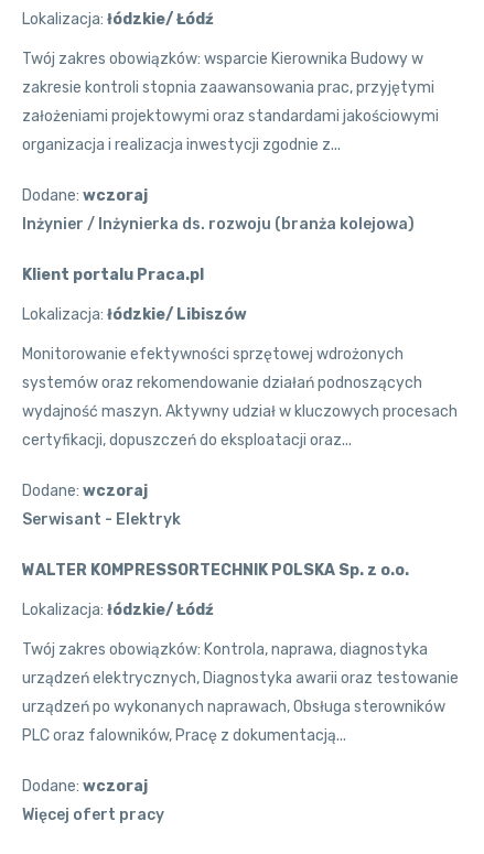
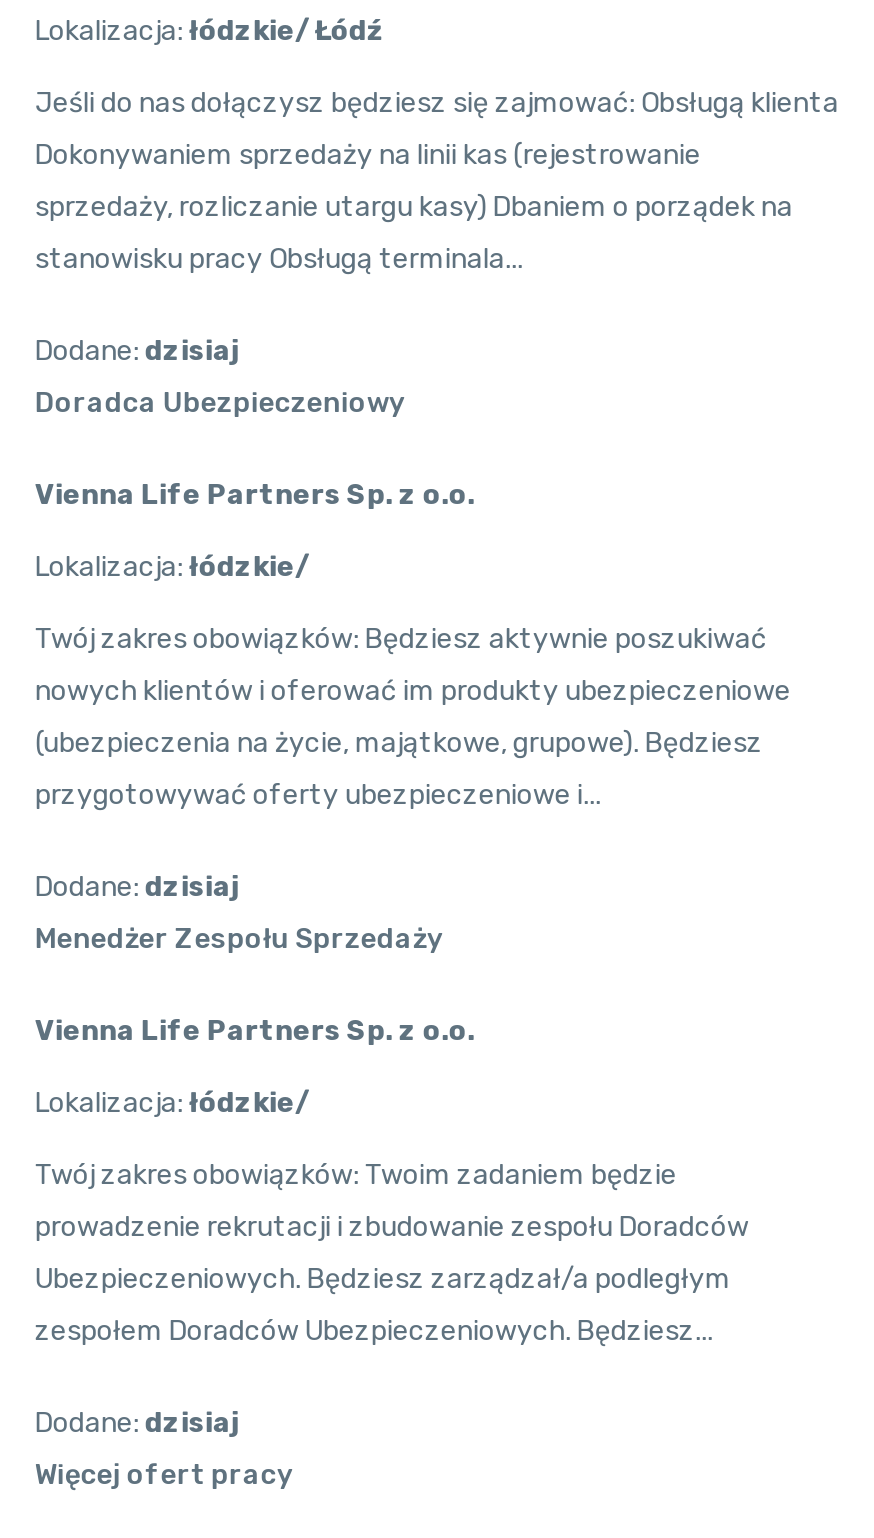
[22,50,424,69] Twój zakres obowiązków: wsparcie Kierownika Budowy w -> [35,87,839,121] Jeśli do nas dołączysz będziesz się zajmować: Obsługą klienta
[22,79,435,97] zakresie kontroli stopnia zaawansowania prac, przyjętymi -> [35,139,701,173] Dokonywaniem sprzedaży na linii kas (rejestrowanie
[22,107,439,126] założeniami projektowymi oraz standardami jakościowymi -> [35,191,793,225] sprzedaży, rozliczanie utargu kasy) Dbaniem o porządek na
[22,136,341,155] organizacja i realizacja inwestycji zgodnie z... -> [35,243,523,277] stanowisku pracy Obsługą terminala...
[22,187,148,205] Dodane: wczoraj -> [35,335,239,369] Dodane: dzisiaj
[22,215,415,234] Inżynier / Inżynierka ds. rozwoju (branża kolejowa) -> [35,387,405,421] Doradca Ubezpieczeniowy
[22,266,204,285] Klient portalu Praca.pl -> [35,479,475,513] Vienna Life Partners Sp. z o.o.
[22,306,247,324] Lokalizacja: łódzkie/ Libiszów -> [35,551,309,585] Lokalizacja: łódzkie/
[22,345,404,364] Monitorowanie efektywności sprzętowej wdrożonych -> [35,623,767,657] Twój zakres obowiązków: Będziesz aktywnie poszukiwać
[22,374,423,393] systemów oraz rekomendowanie działań podnoszących -> [35,675,791,709] nowych klientów i oferować im produkty ubezpieczeniowe
[22,403,458,421] wydajność maszyn. Aktywny udział w kluczowych procesach -> [35,727,763,761] (ubezpieczenia na życie, majątkowe, grupowe). Będziesz
[22,431,352,450] certyfikacji, dopuszczeń do eksploatacji oraz... -> [35,779,601,813] przygotowywać oferty ubezpieczeniowe i...
[22,482,148,501] Dodane: wczoraj -> [35,871,239,905] Dodane: dzisiaj
[22,511,181,529] Serwisant - Elektryk -> [35,923,443,957] Menedżer Zespołu Sprzedaży
[22,561,409,580] WALTER KOMPRESSORTECHNIK POLSKA Sp. z o.o. -> [35,1015,475,1049] Vienna Life Partners Sp. z o.o.
[22,601,214,620] Lokalizacja: łódzkie/ Łódź -> [35,1087,309,1121] Lokalizacja: łódzkie/
[22,641,428,659] Twój zakres obowiązków: Kontrola, naprawa, diagnostyka -> [35,1159,677,1193] Twój zakres obowiązków: Twoim zadaniem będzie
[22,669,459,688] urządzeń elektrycznych, Diagnostyka awarii oraz testowanie -> [35,1211,749,1245] prowadzenie rekrutacji i zbudowanie zespołu Doradców
[22,698,446,717] urządzeń po wykonanych naprawach, Obsługa sterowników -> [35,1263,731,1297] Ubezpieczeniowych. Będziesz zarządzał/a podległym
[22,727,347,745] PLC oraz falowników, Pracę z dokumentacją... -> [35,1315,713,1349] zespołem Doradców Ubezpieczeniowych. Będziesz...
[22,777,148,796] Dodane: wczoraj -> [35,1407,239,1441] Dodane: dzisiaj

